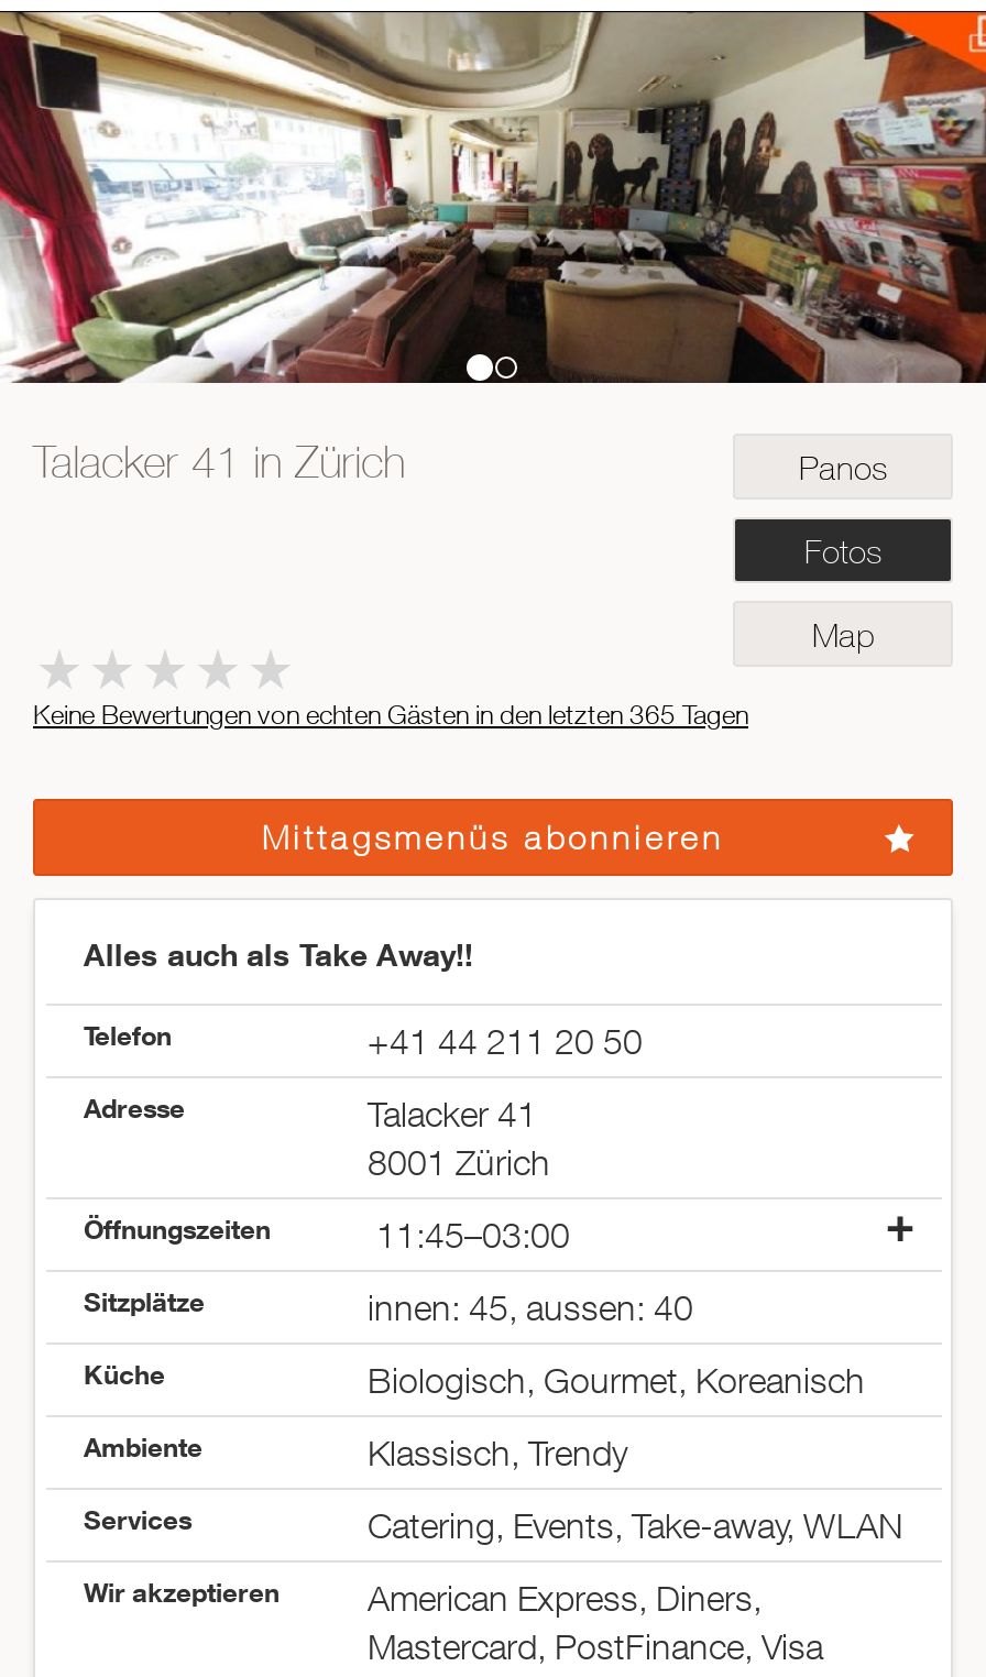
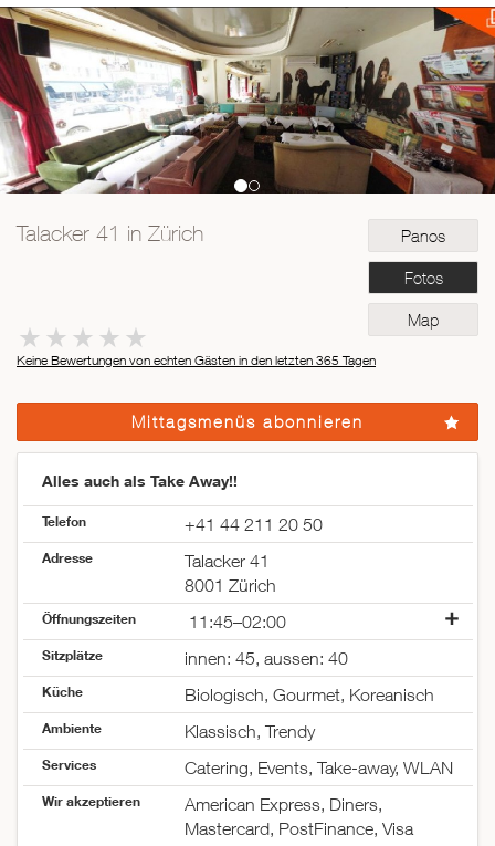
[368,1216,570,1256] 11:45–03:00 -> [185,612,286,632] 11:45–02:00

